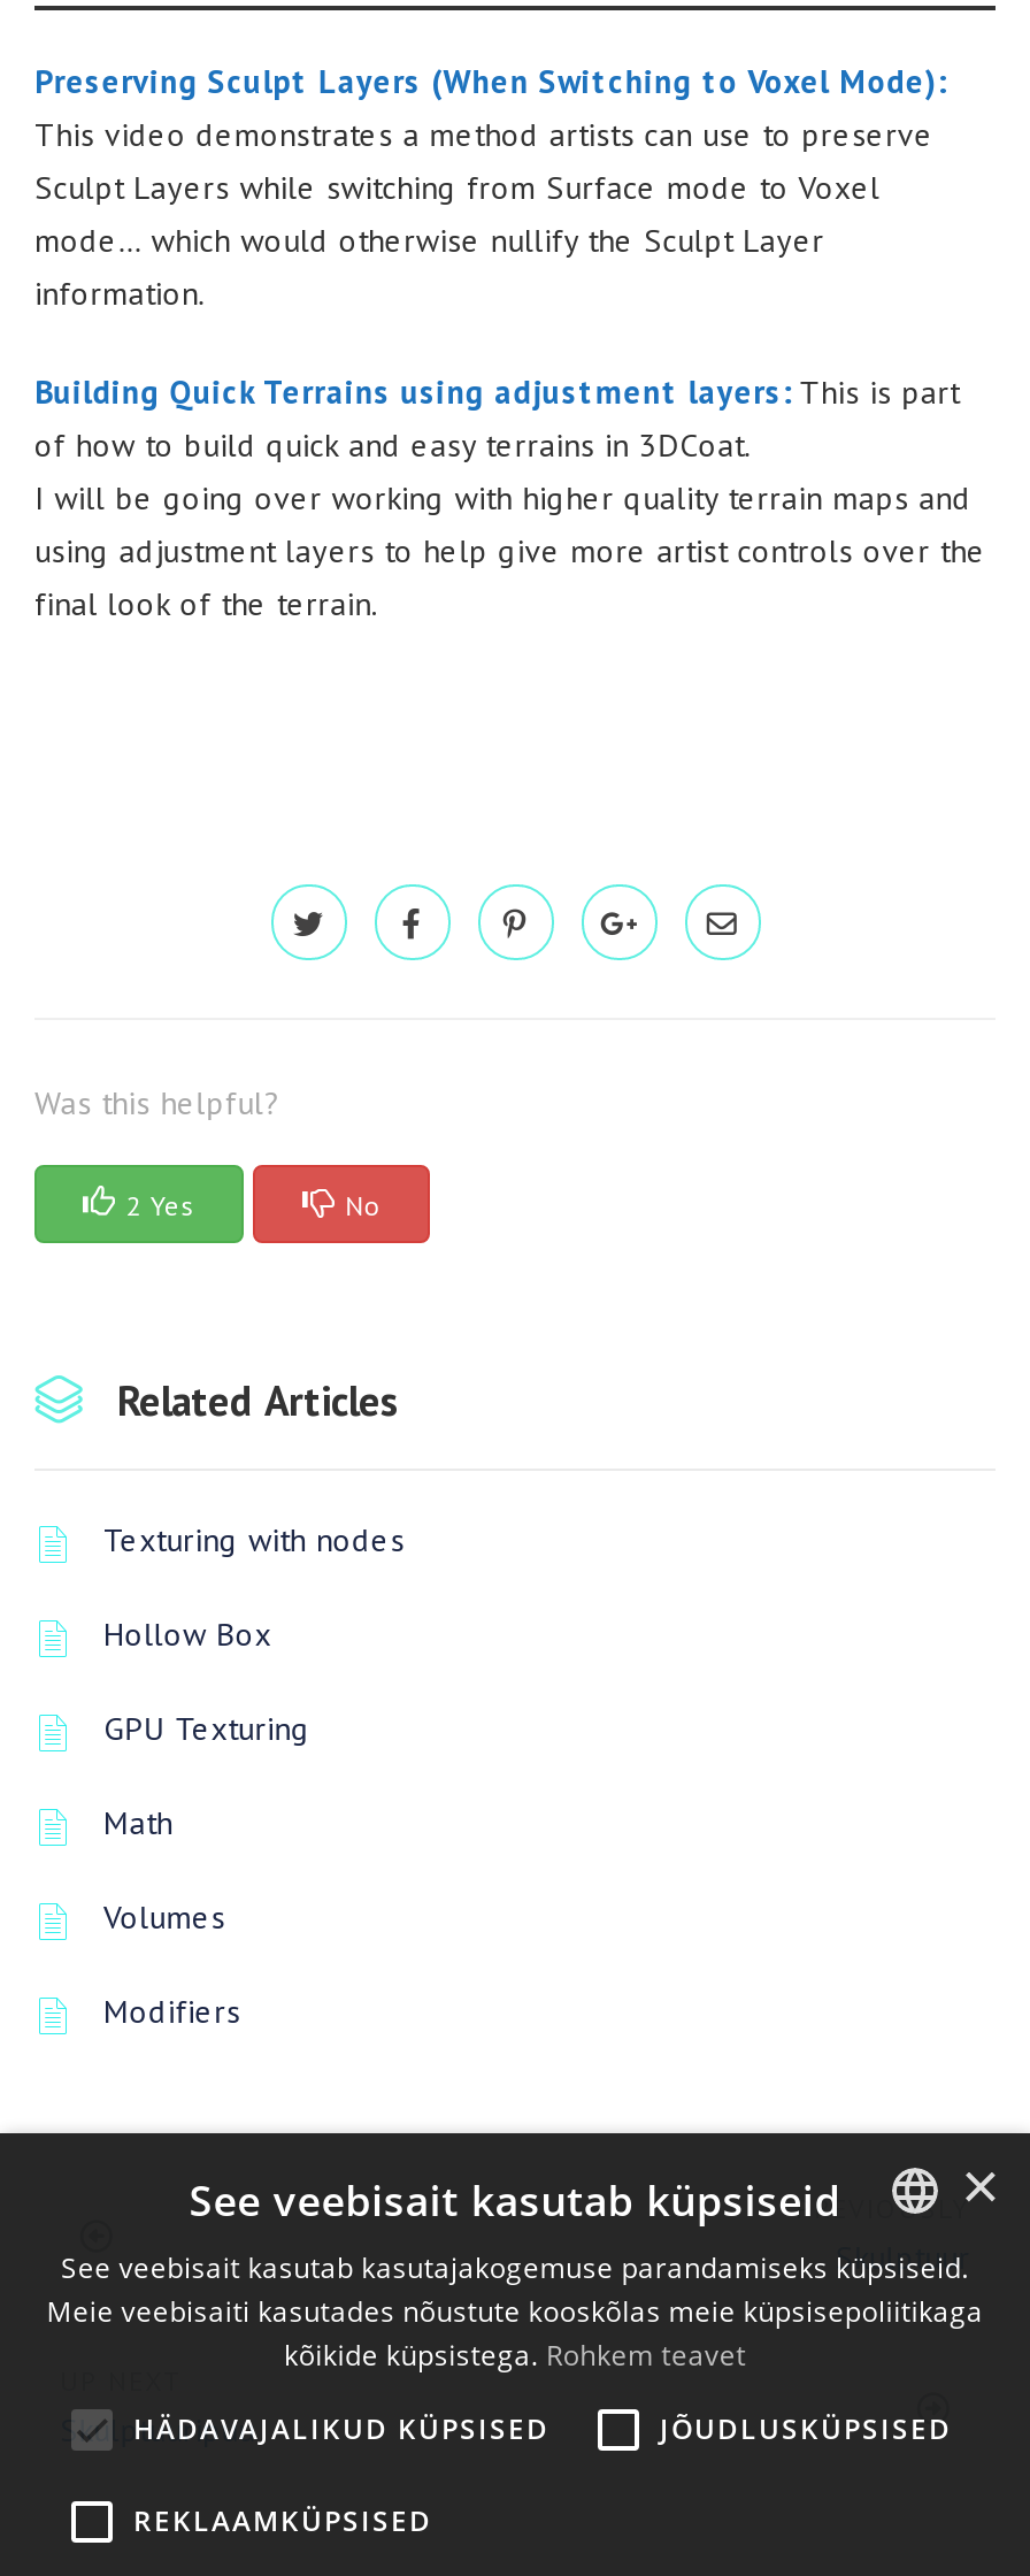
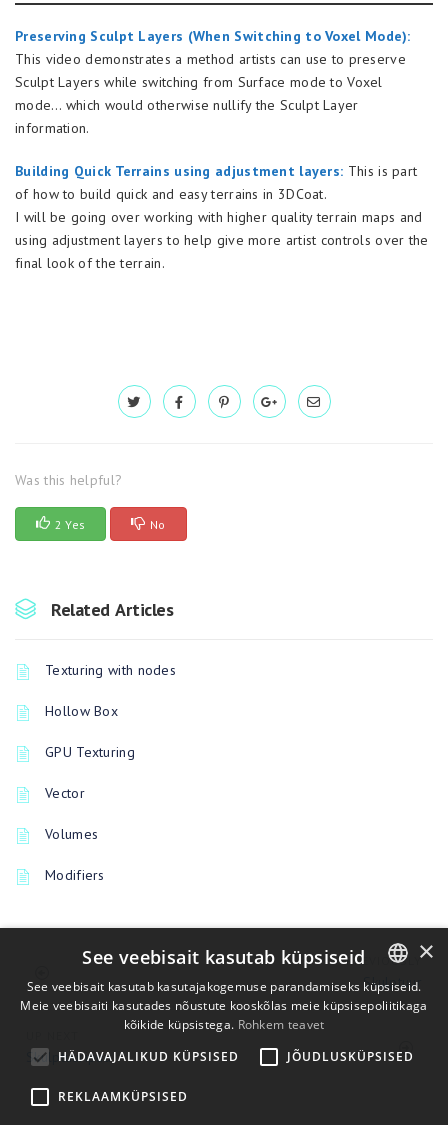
[103,1802,173,1844] Math -> [45,784,85,802] Vector

